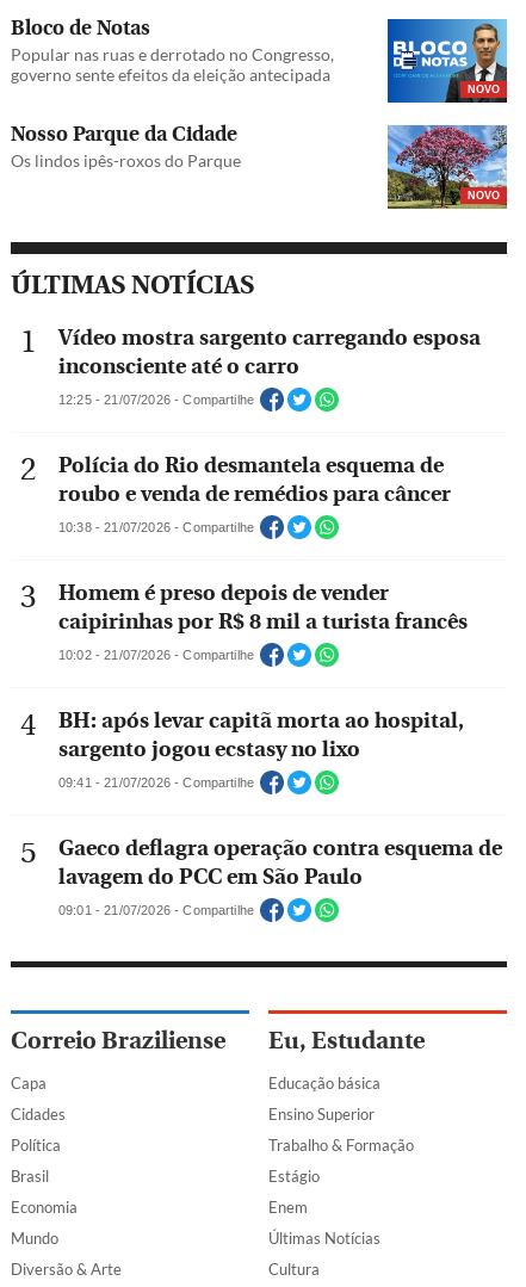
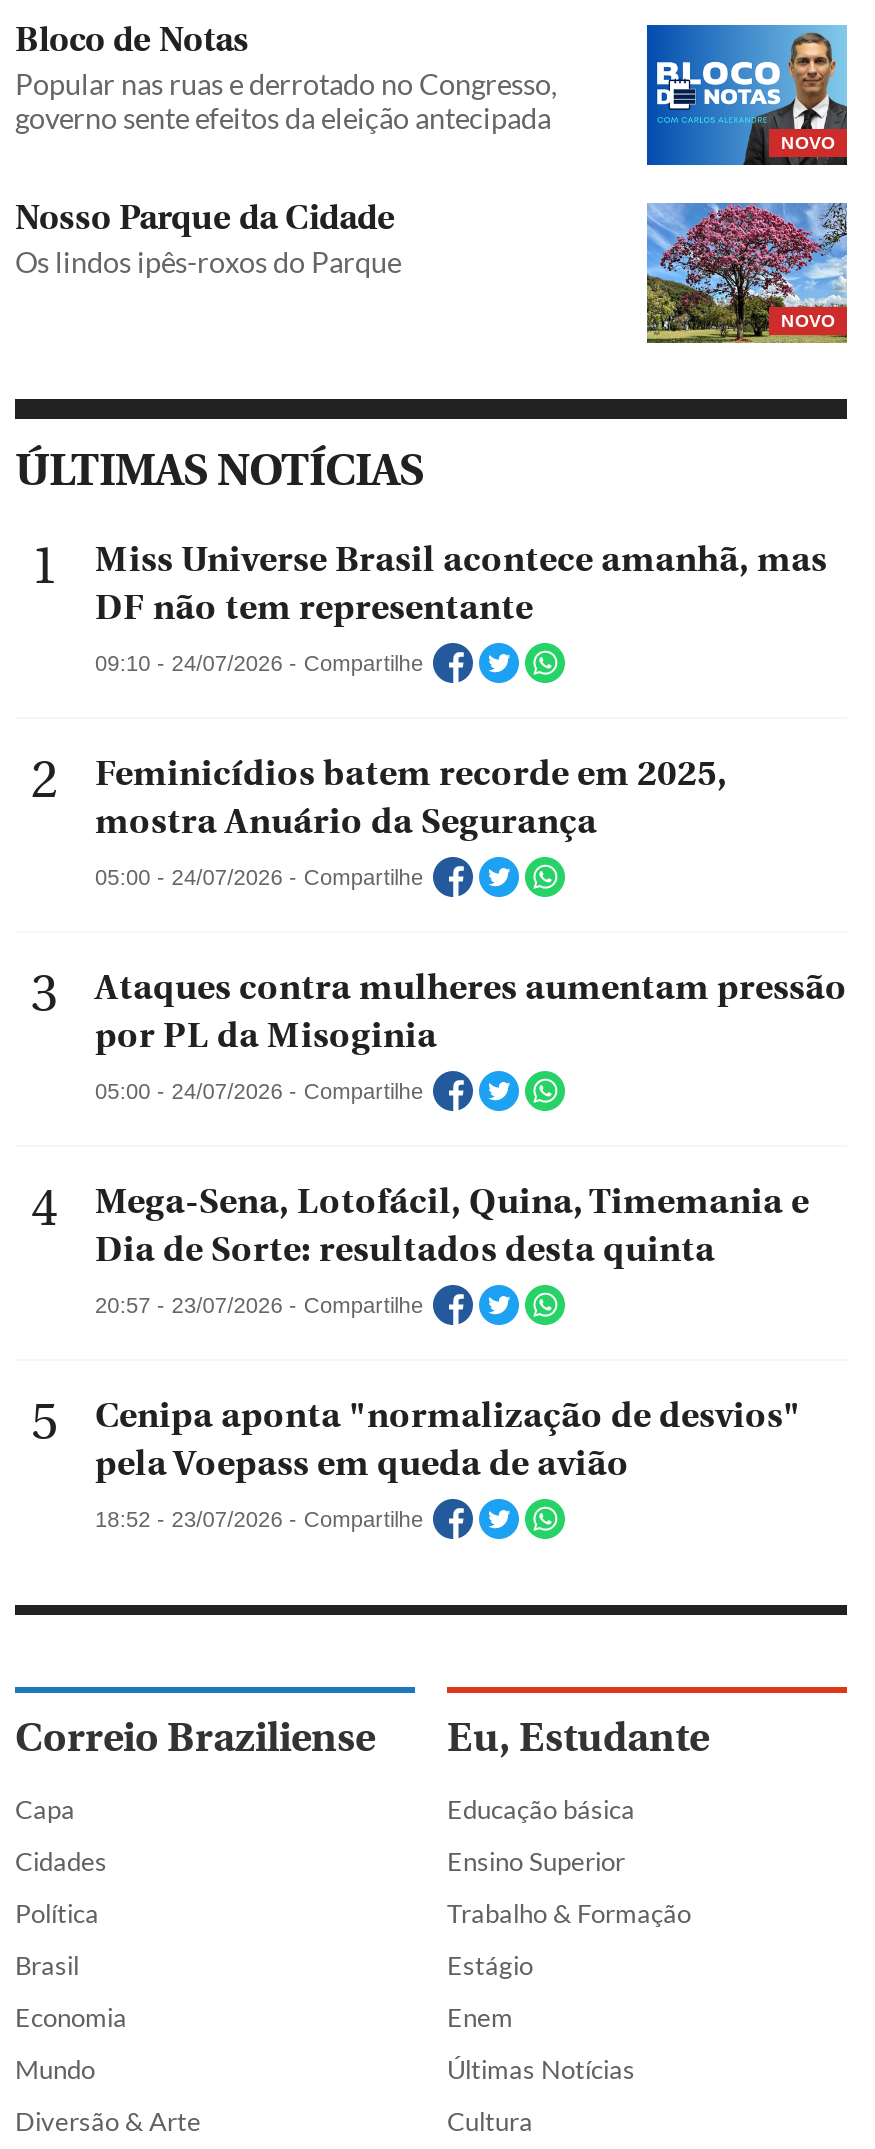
[58,325,481,379] Vídeo mostra sargento carregando esposa | inconsciente até o carro -> [95,538,827,628] Miss Universe Brasil acontece amanhã, mas | DF não tem representante
[58,393,254,407] 12:25 - 21/07/2026 - Compartilhe -> [95,651,423,675] 09:10 - 24/07/2026 - Compartilhe
[58,453,451,506] Polícia do Rio desmantela esquema de | roubo e venda de remédios para câncer -> [95,752,727,842] Feminicídios batem recorde em 2025, | mostra Anuário da Segurança
[58,520,254,534] 10:38 - 21/07/2026 - Compartilhe -> [95,865,423,889] 05:00 - 24/07/2026 - Compartilhe
[58,580,468,634] Homem é preso depois de vender | caipirinhas por R$ 8 mil a turista francês -> [95,966,847,1056] Ataques contra mulheres aumentam pressão | por PL da Misoginia
[58,648,254,662] 10:02 - 21/07/2026 - Compartilhe -> [95,1079,423,1103] 05:00 - 24/07/2026 - Compartilhe
[58,708,464,762] BH: após levar capitã morta ao hospital, | sargento jogou ecstasy no lixo -> [95,1180,809,1270] Mega-Sena, Lotofácil, Quina, Timemania e | Dia de Sorte: resultados desta quinta
[58,775,254,790] 09:41 - 21/07/2026 - Compartilhe -> [95,1293,423,1317] 20:57 - 23/07/2026 - Compartilhe
[58,836,502,889] Gaeco deflagra operação contra esquema de | lavagem do PCC em São Paulo -> [95,1394,801,1484] Cenipa aponta "normalização de desvios" | pela Voepass em queda de avião
[58,903,254,917] 09:01 - 21/07/2026 - Compartilhe -> [95,1507,423,1531] 18:52 - 23/07/2026 - Compartilhe

